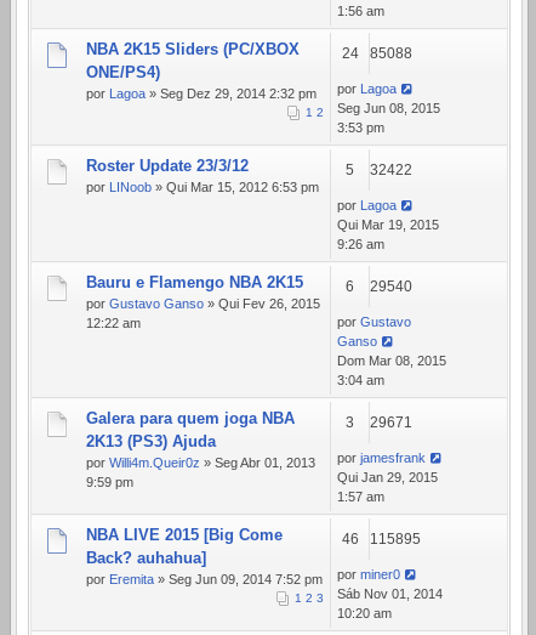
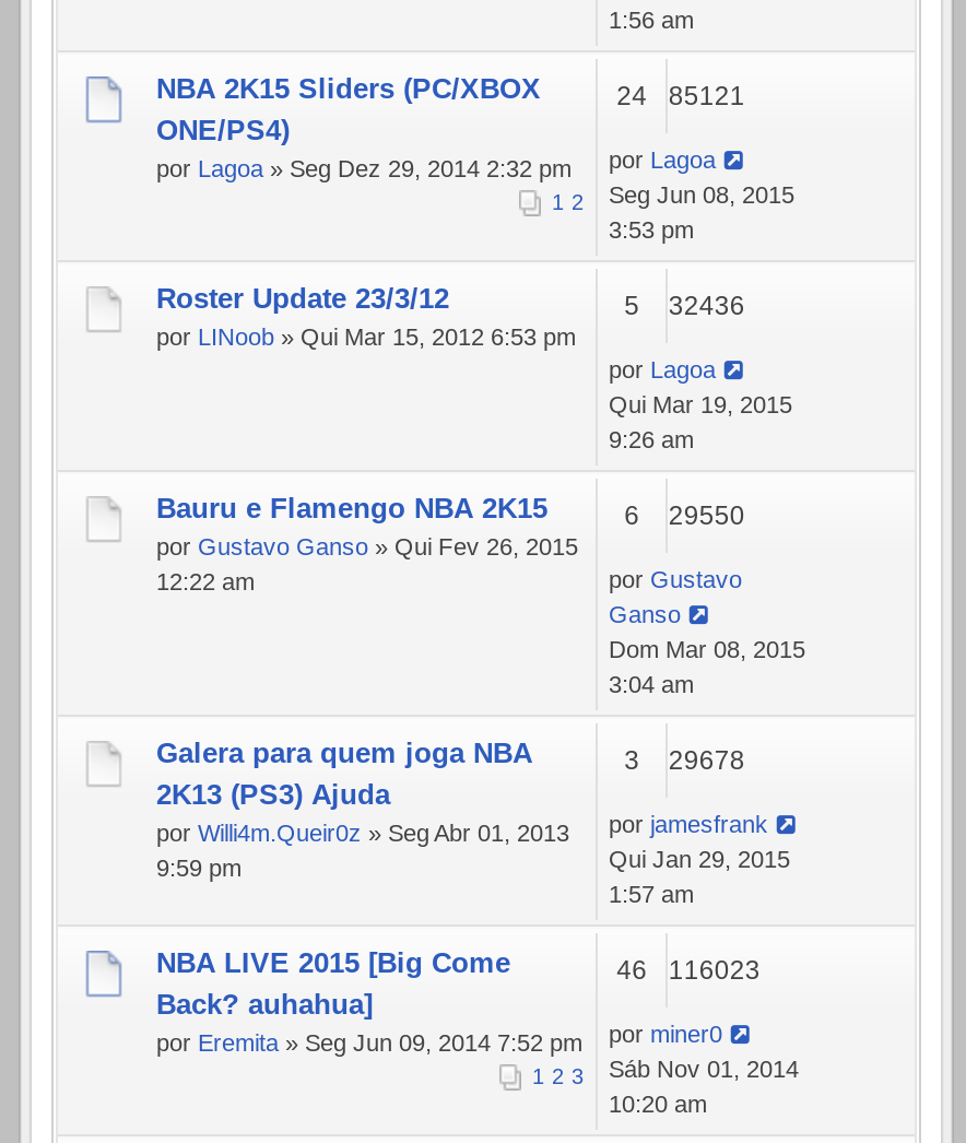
[342,45,413,62] 24 85088 -> [617,81,745,112] 24 85121
[346,162,413,179] 5 32422 -> [624,291,745,322] 5 32436
[346,278,413,295] 6 29540 -> [624,501,745,532] 6 29550
[346,414,413,431] 3 29671 -> [624,746,745,776] 3 29678
[342,531,421,548] 46 115895 -> [617,955,760,986] 46 116023

